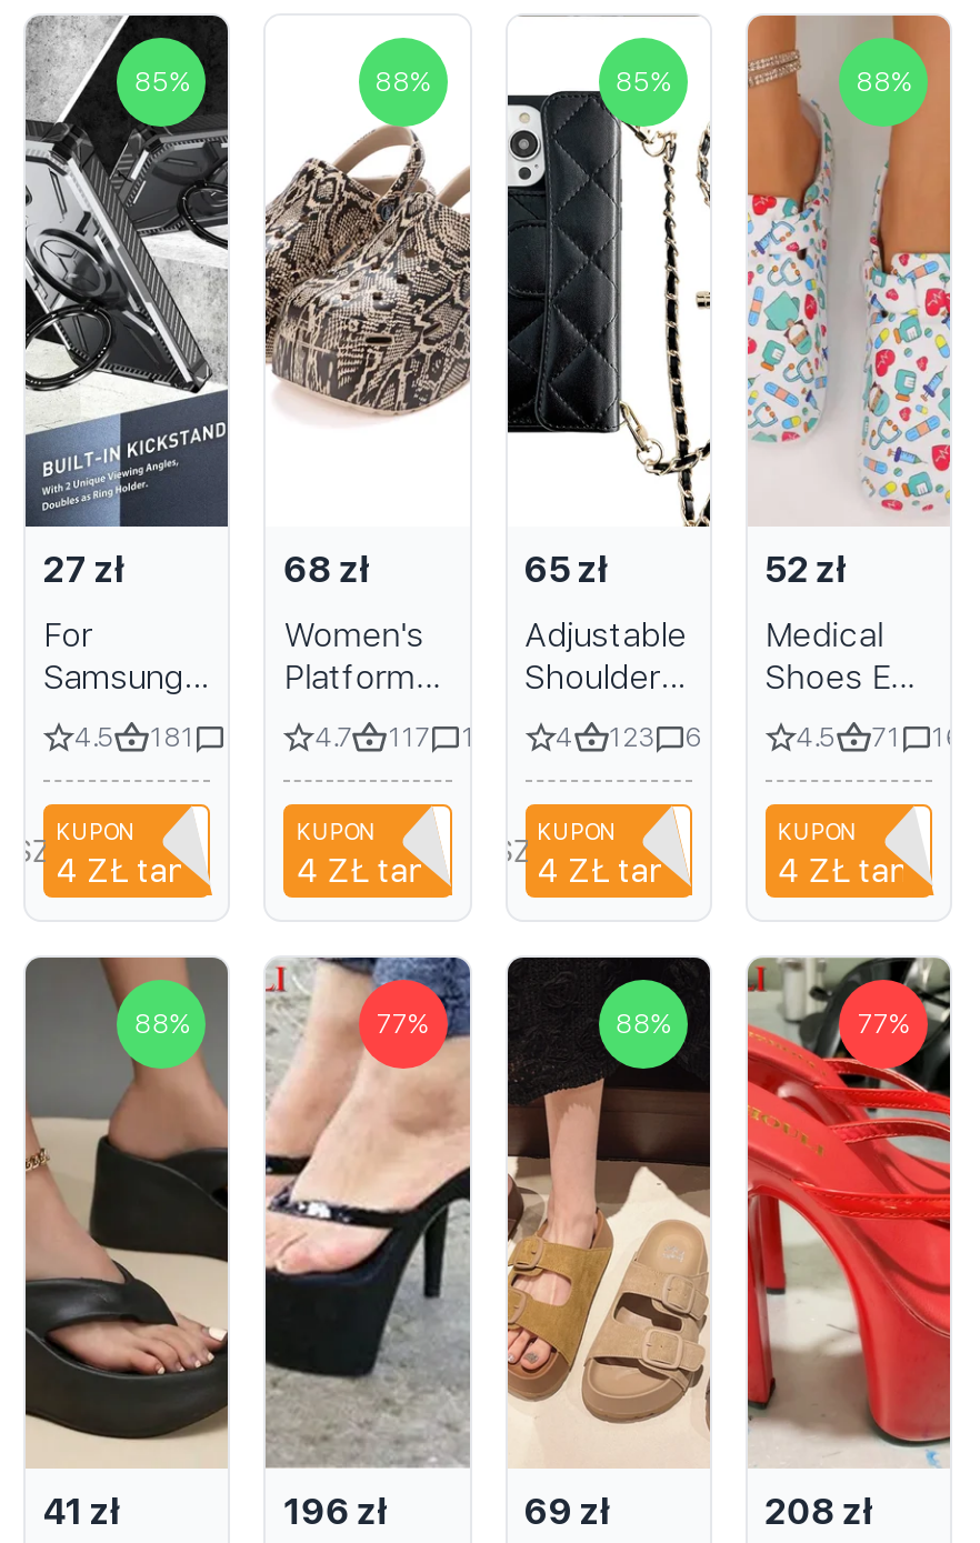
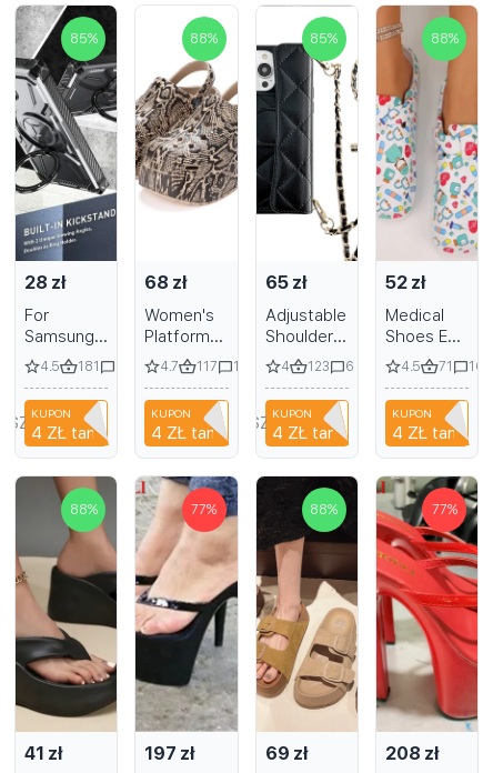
[43,548,126,590] 27 zł -> [24,272,67,293] 28 zł
[284,1490,388,1532] 196 zł -> [145,743,196,764] 197 zł

